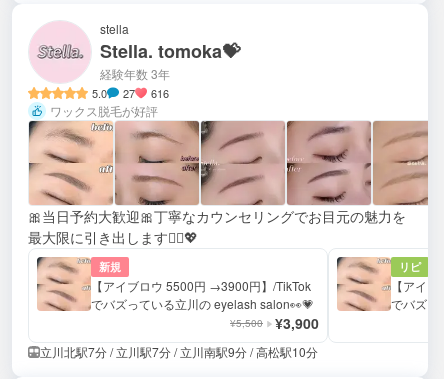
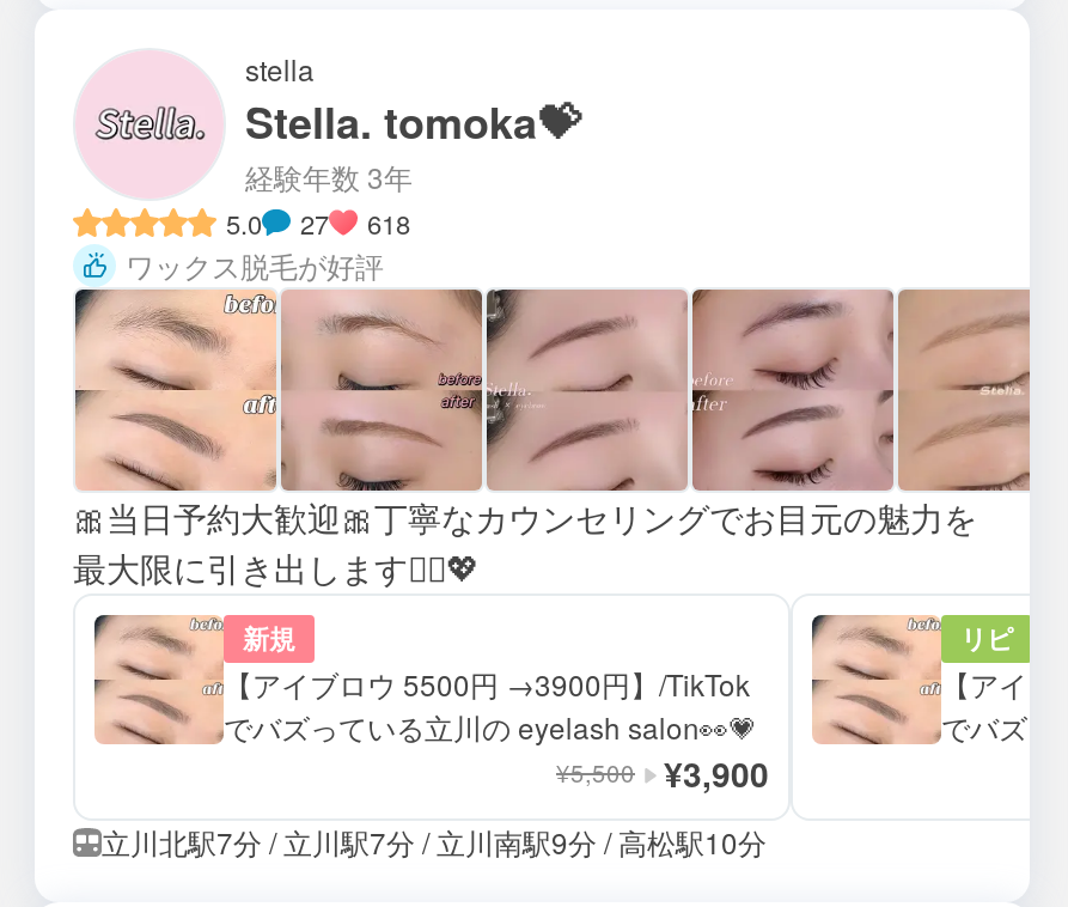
[92,85,169,101] 5.0 27 616 -> [226,205,410,243] 5.0 27 618

